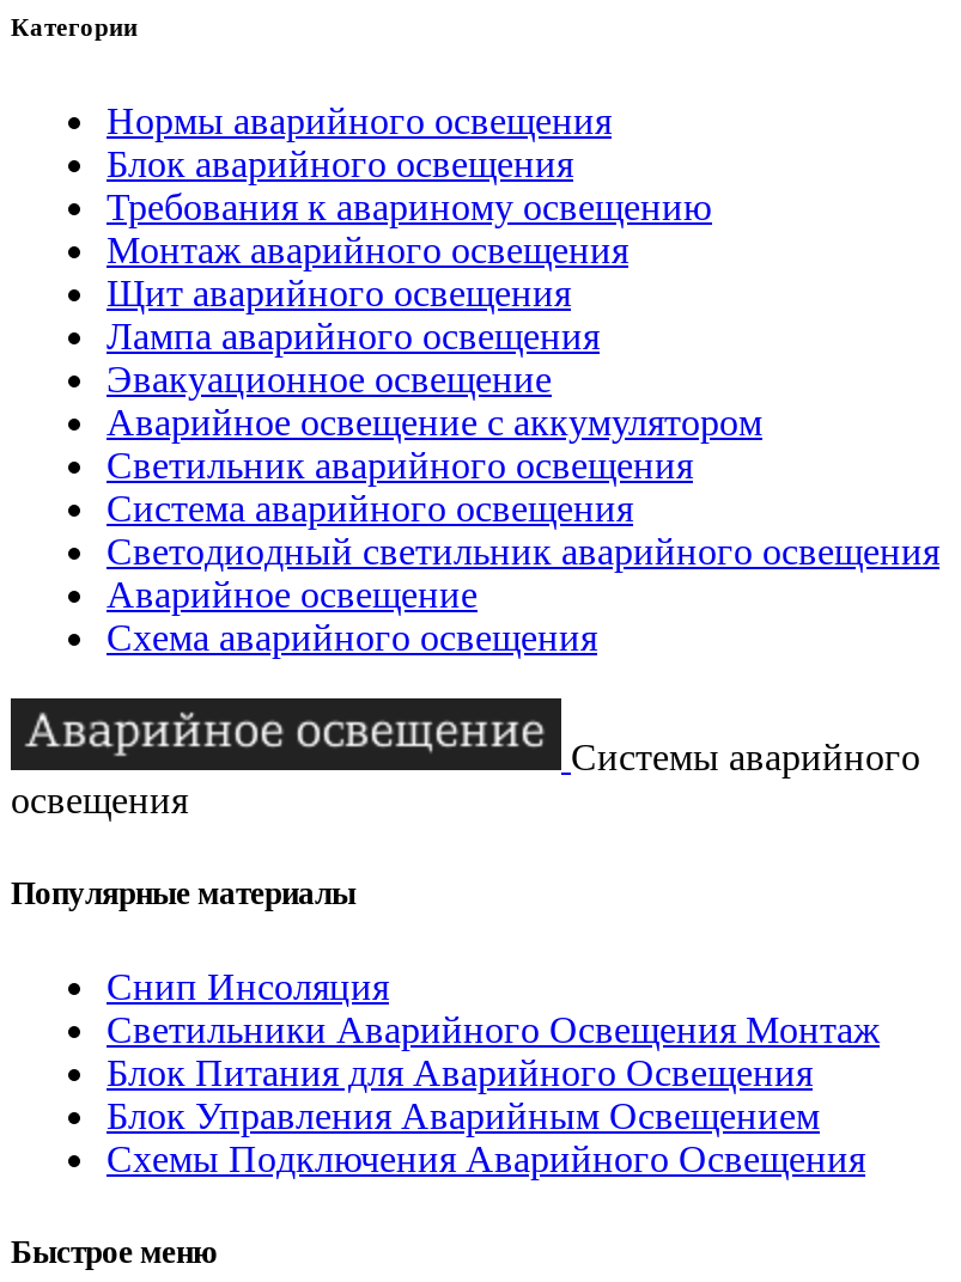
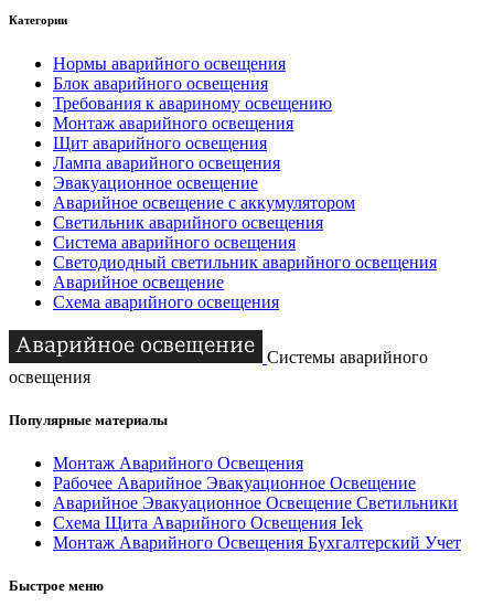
[107,966,880,1179] Снип Инсоляция | Светильники Аварийного Освещения Монтаж | Блок Питания для Аварийного Освещения | Блок Управления Аварийным Освещением | Схемы Подключения Аварийного Освещения -> [53,454,461,552] Монтаж Аварийного Освещения | Рабочее Аварийное Эвакуационное Освещение | Аварийное Эвакуационное Освещение Светильники | Схема Щита Аварийного Освещения Iek | Монтаж Аварийного Освещения Бухгалтерский Учет

